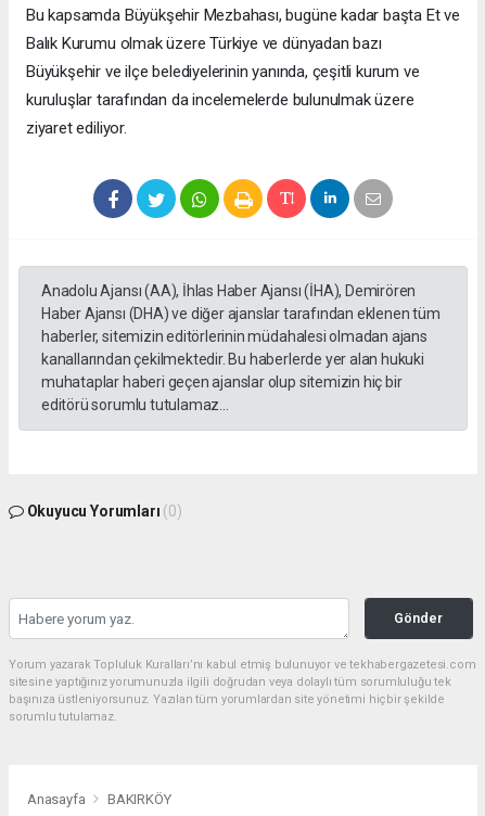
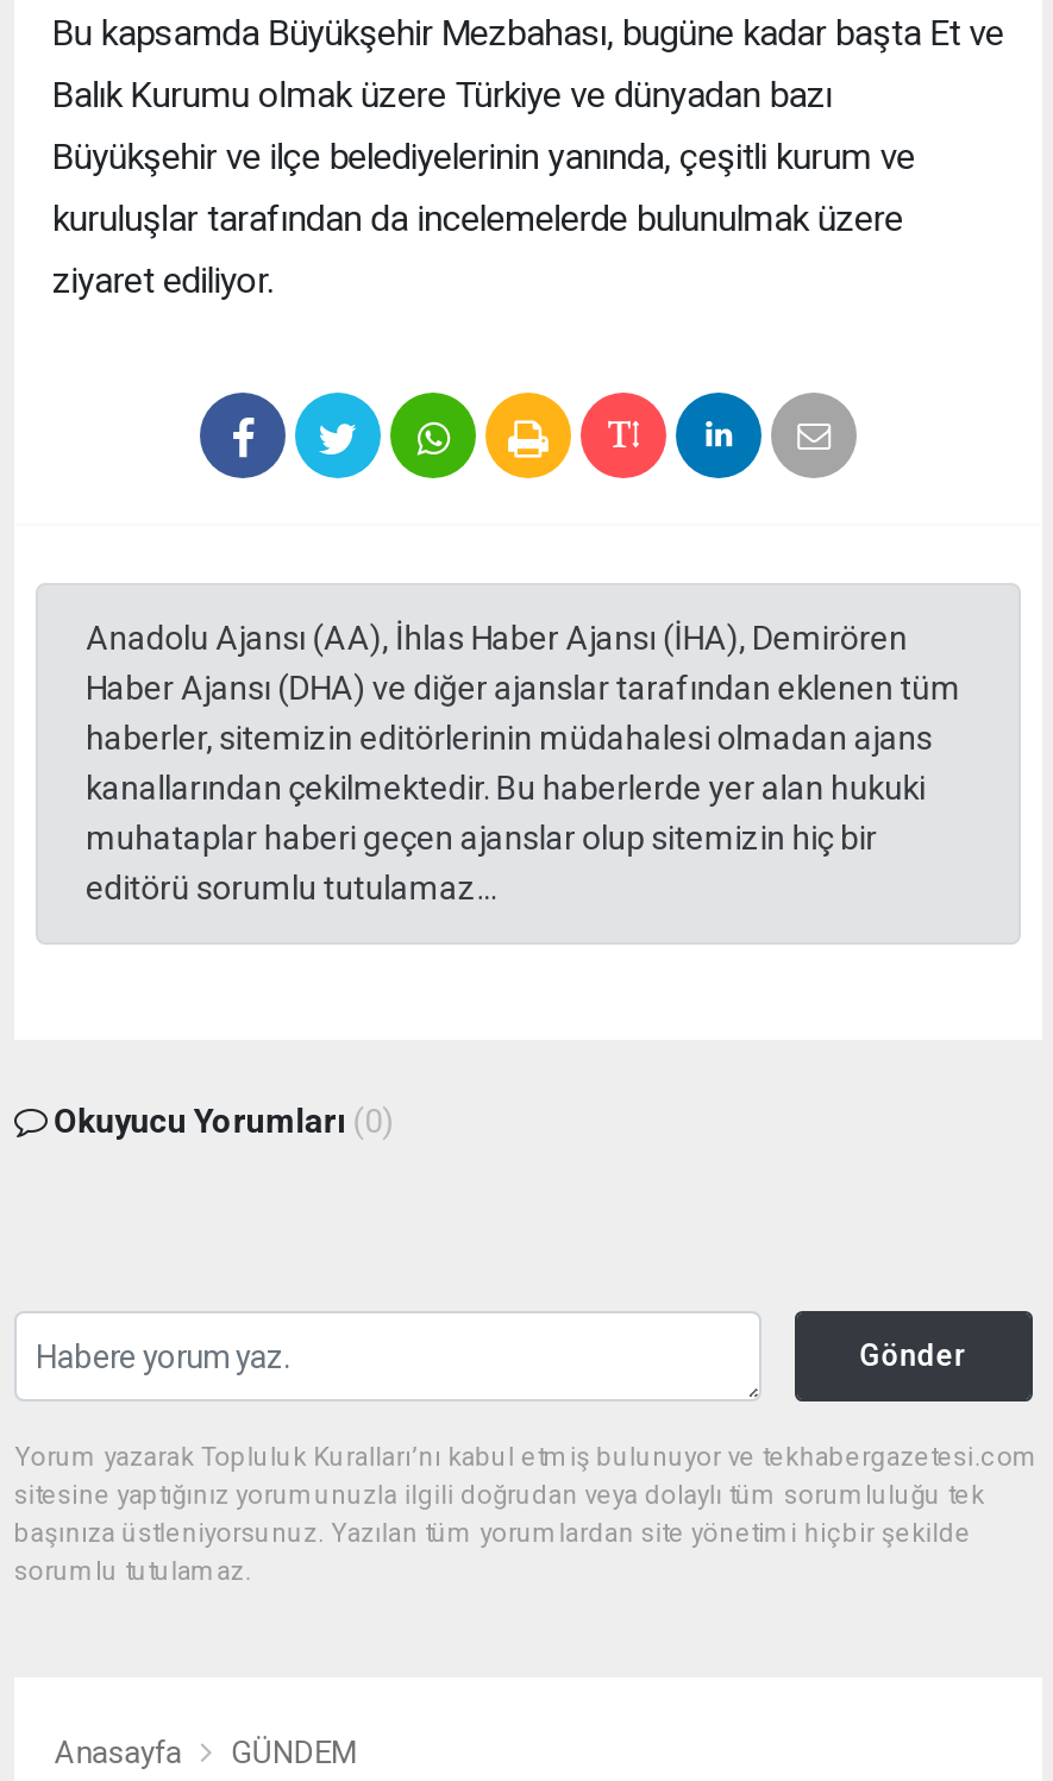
[107,791,171,807] BAKIRKÖY -> [231,1735,356,1771] GÜNDEM

